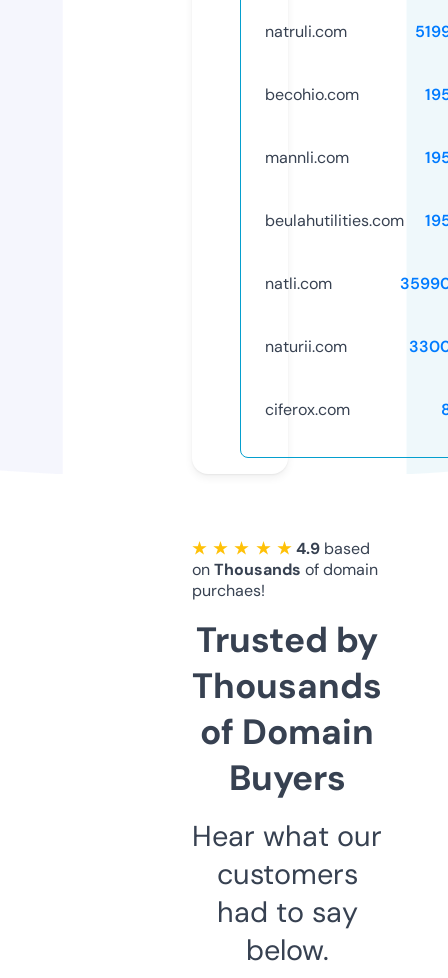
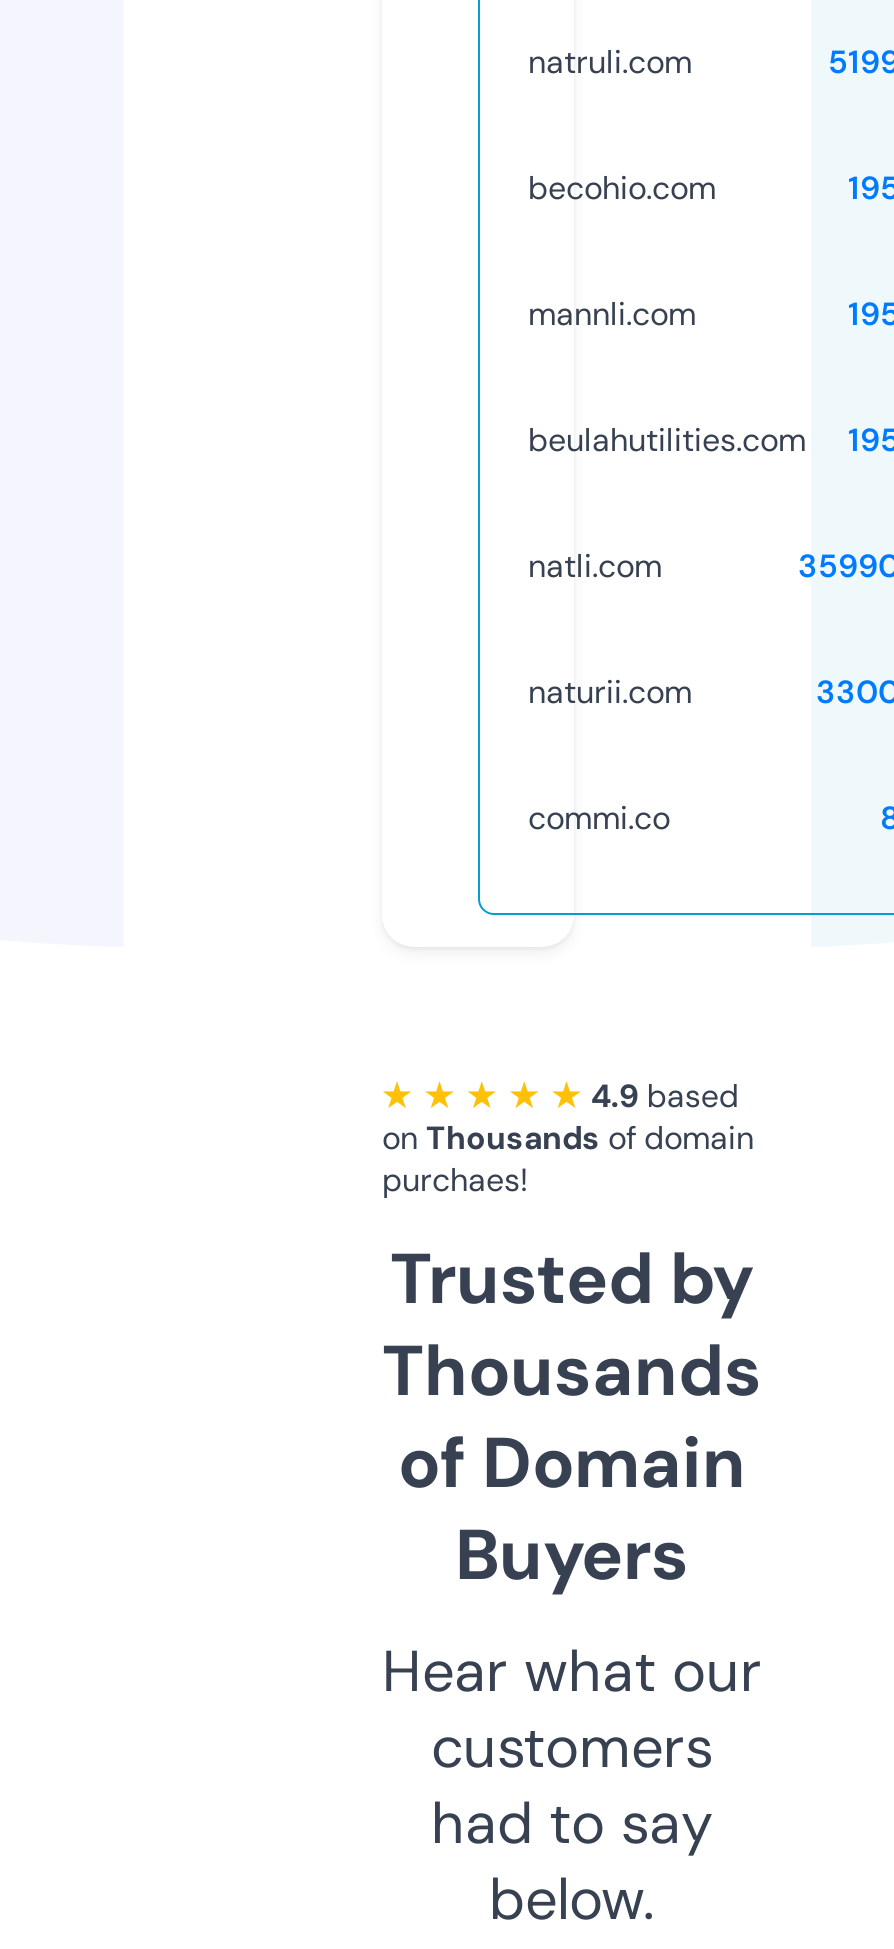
[265,399,350,420] ciferox.com -> [528,797,670,839] commi.co

